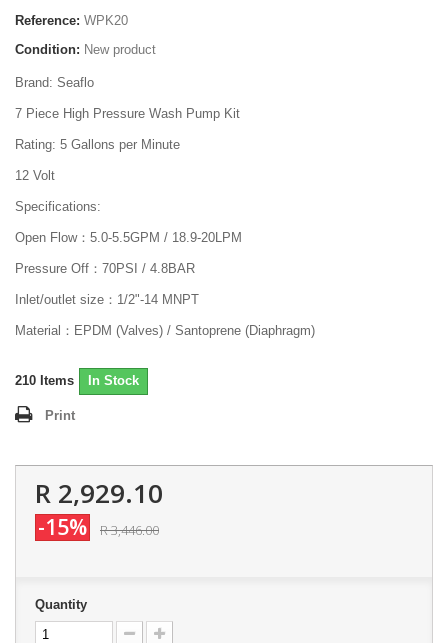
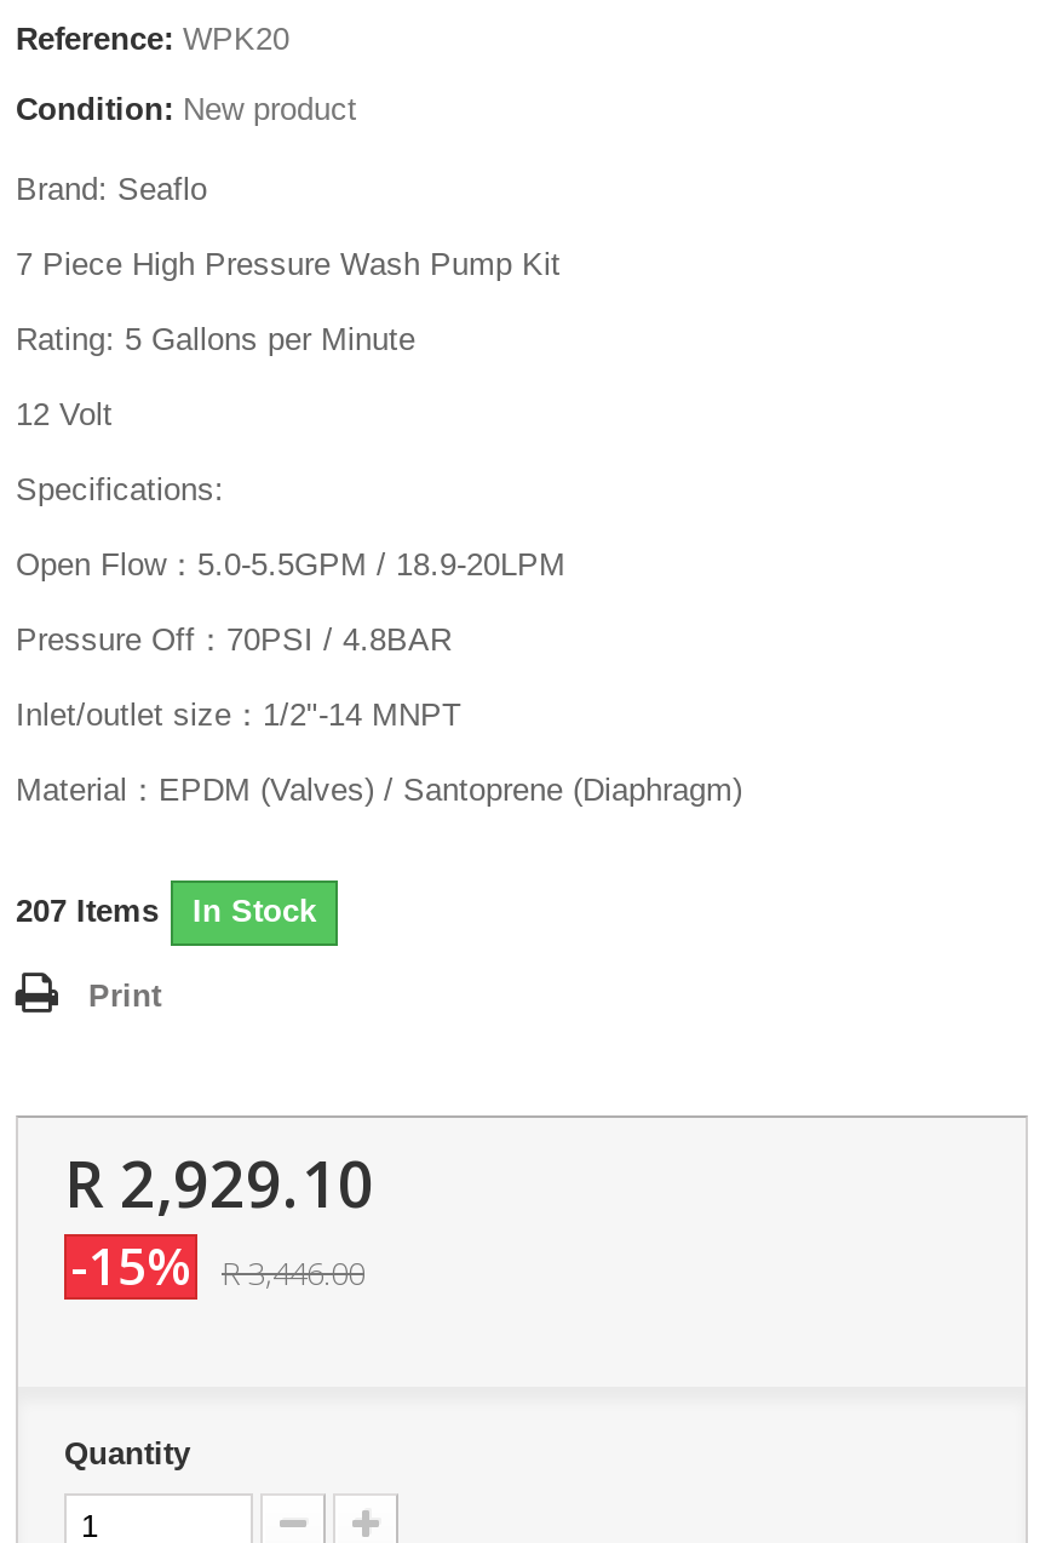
[15,373,139,388] 210 Items In Stock -> [16,893,316,929] 207 Items In Stock

